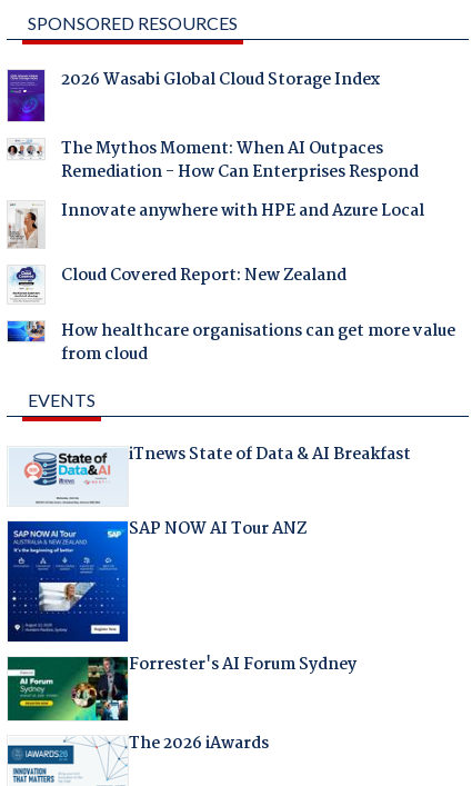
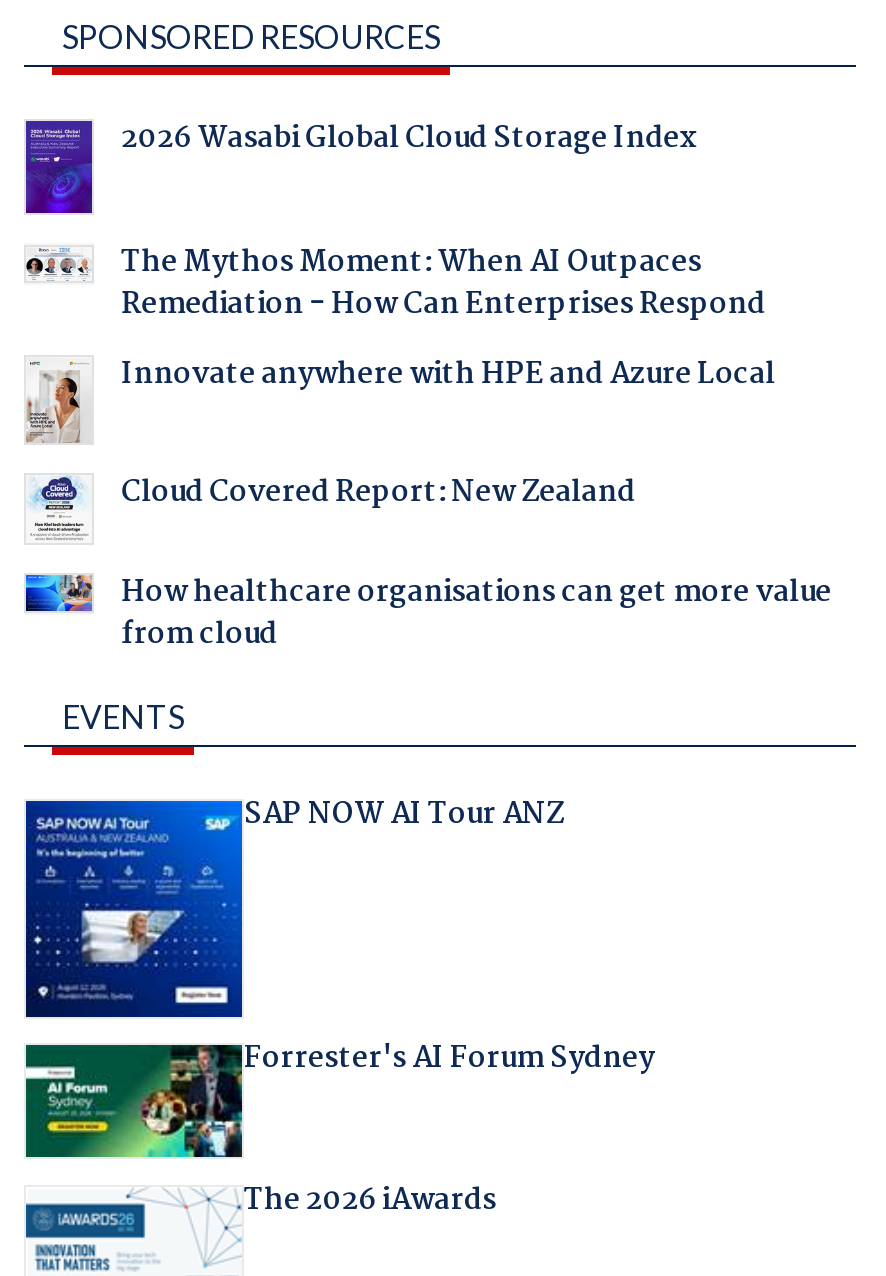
[10,441,411,505] [image] | iTnews State of Data & AI Breakfast -> none

